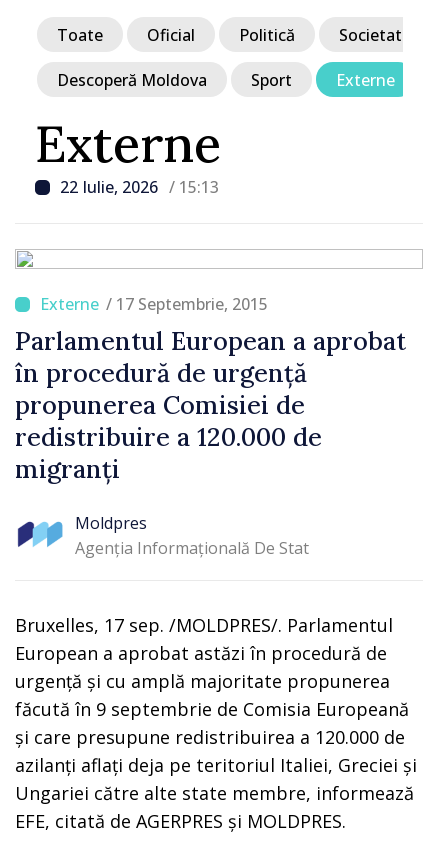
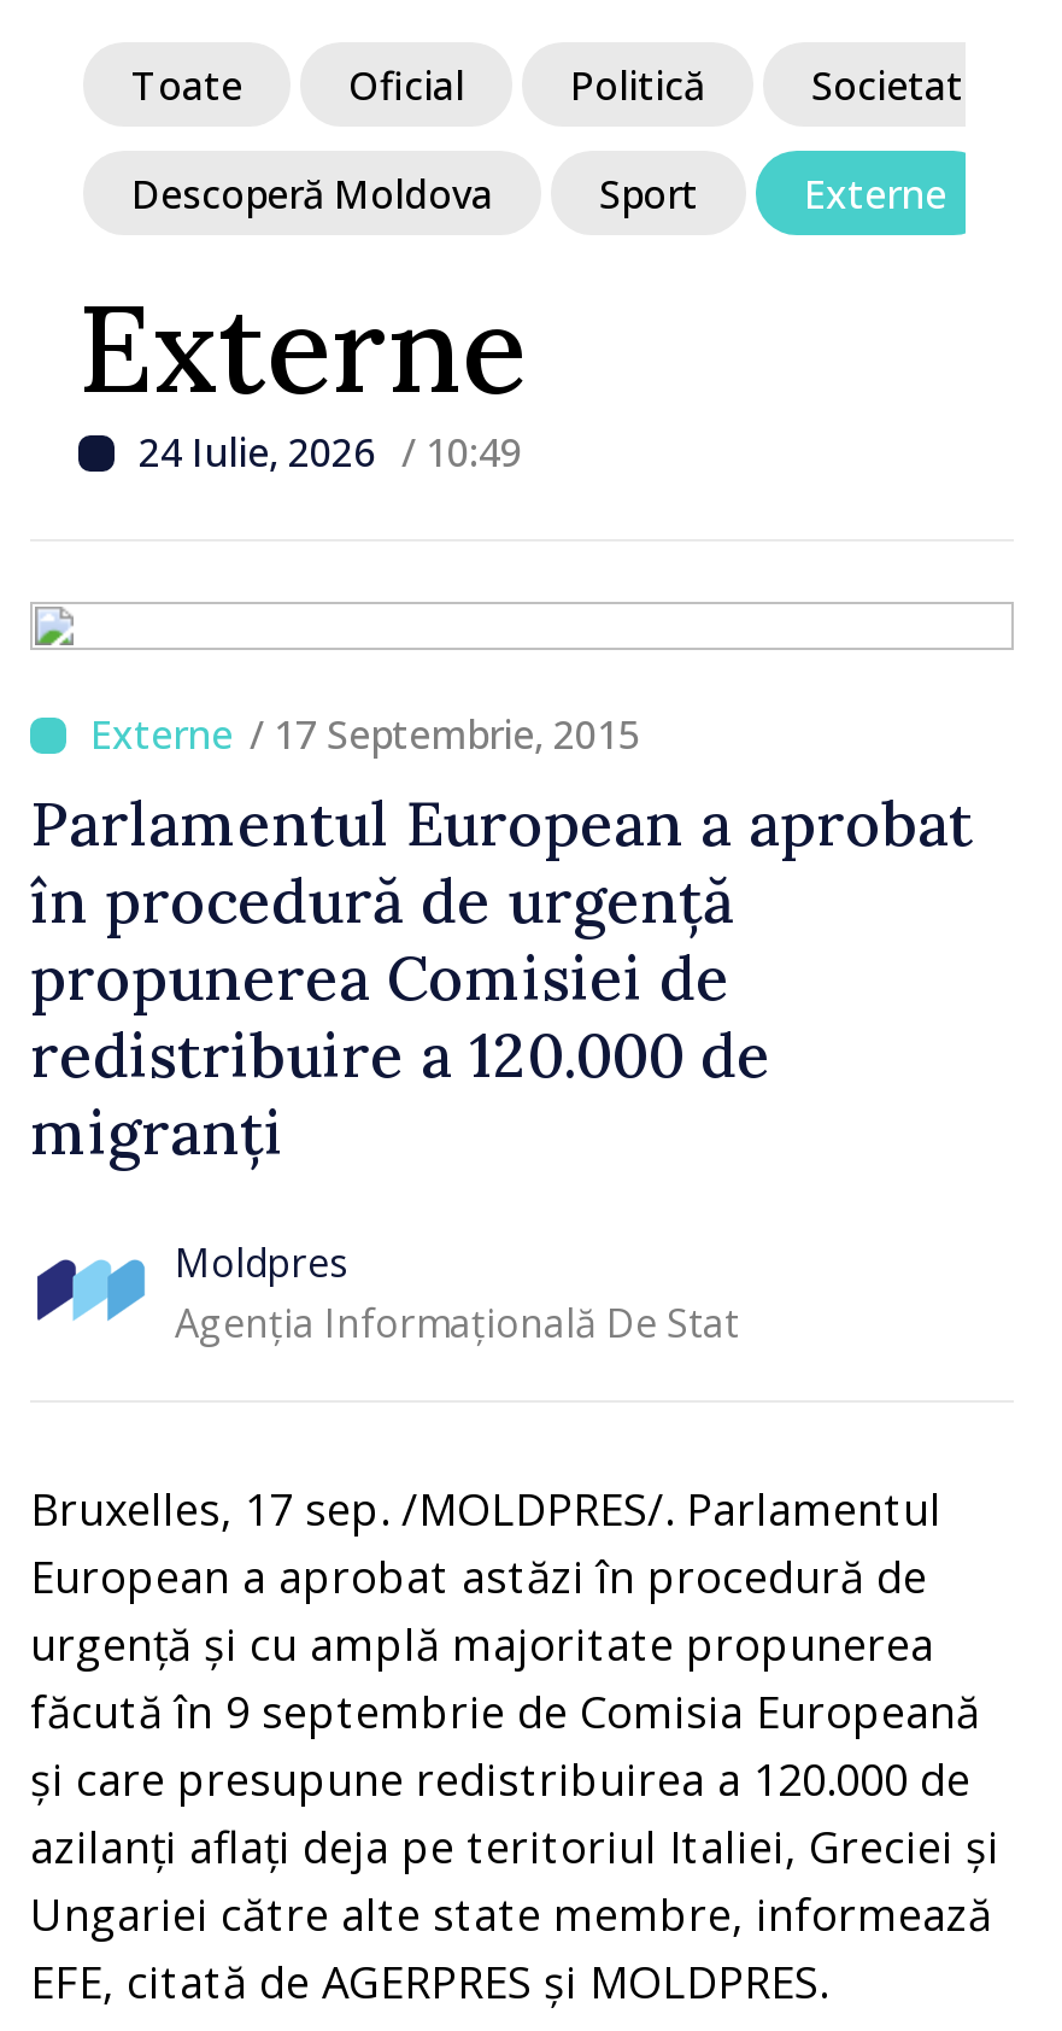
[60,176,219,198] 22 Iulie, 2026 / 15:13 -> [139,426,522,479] 24 Iulie, 2026 / 10:49

